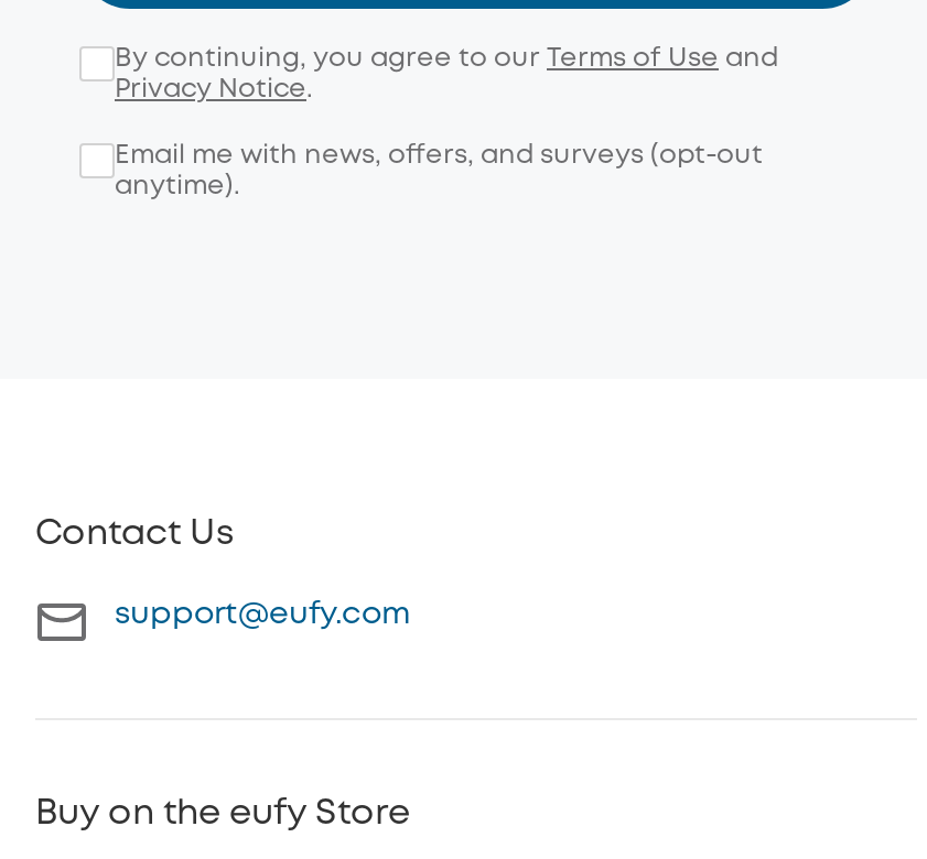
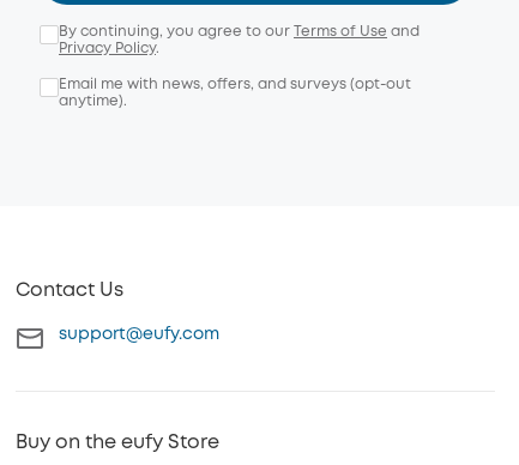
[115,77,313,101] Privacy Notice. -> [59,42,159,55] Privacy Policy.

